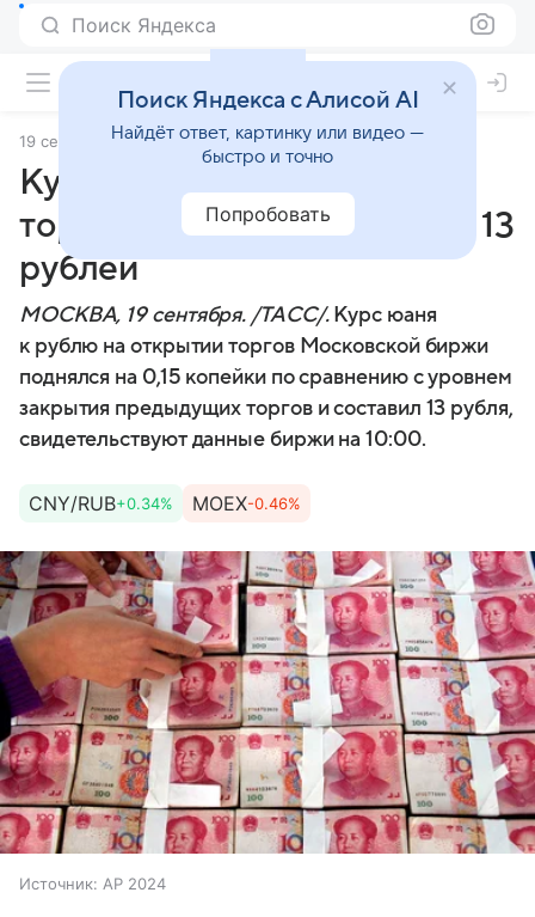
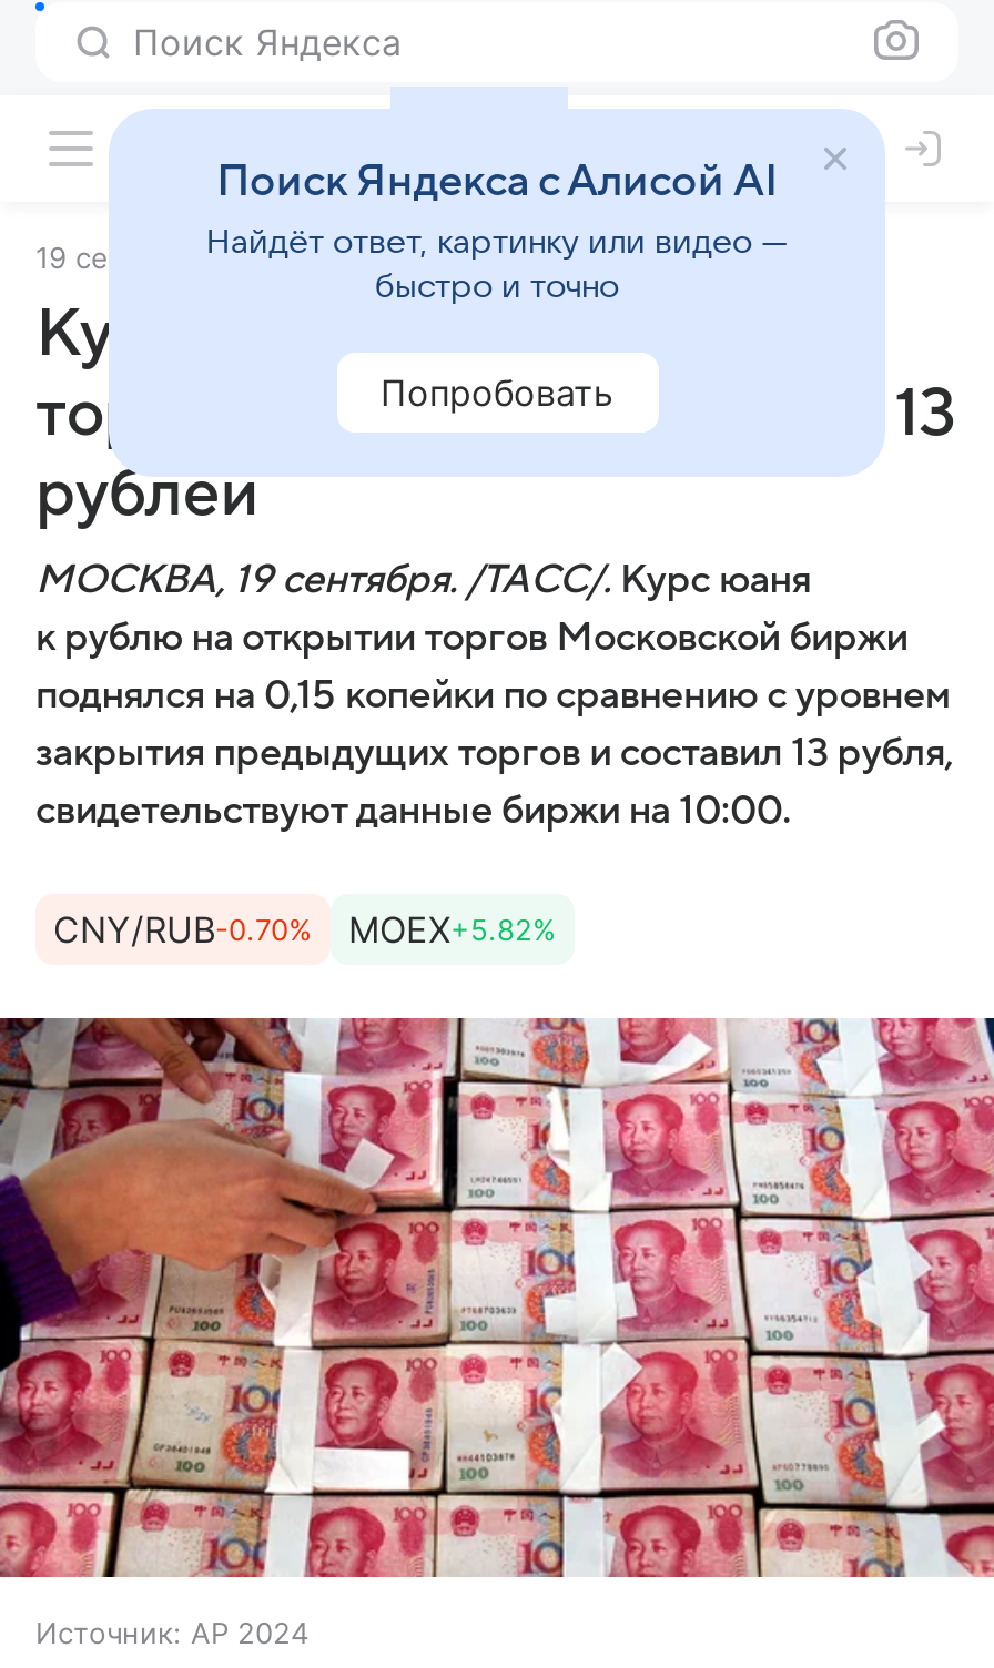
[29,491,173,515] CNY/RUB+0.34% -> [53,907,313,952] CNY/RUB-0.70%
[192,491,301,515] MOEX-0.46% -> [348,907,557,952] MOEX+5.82%

